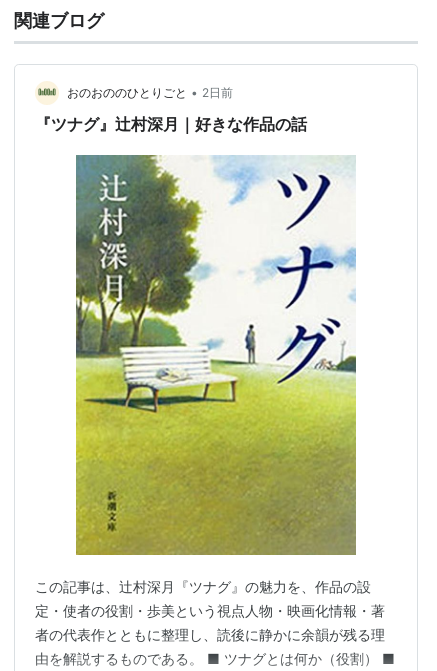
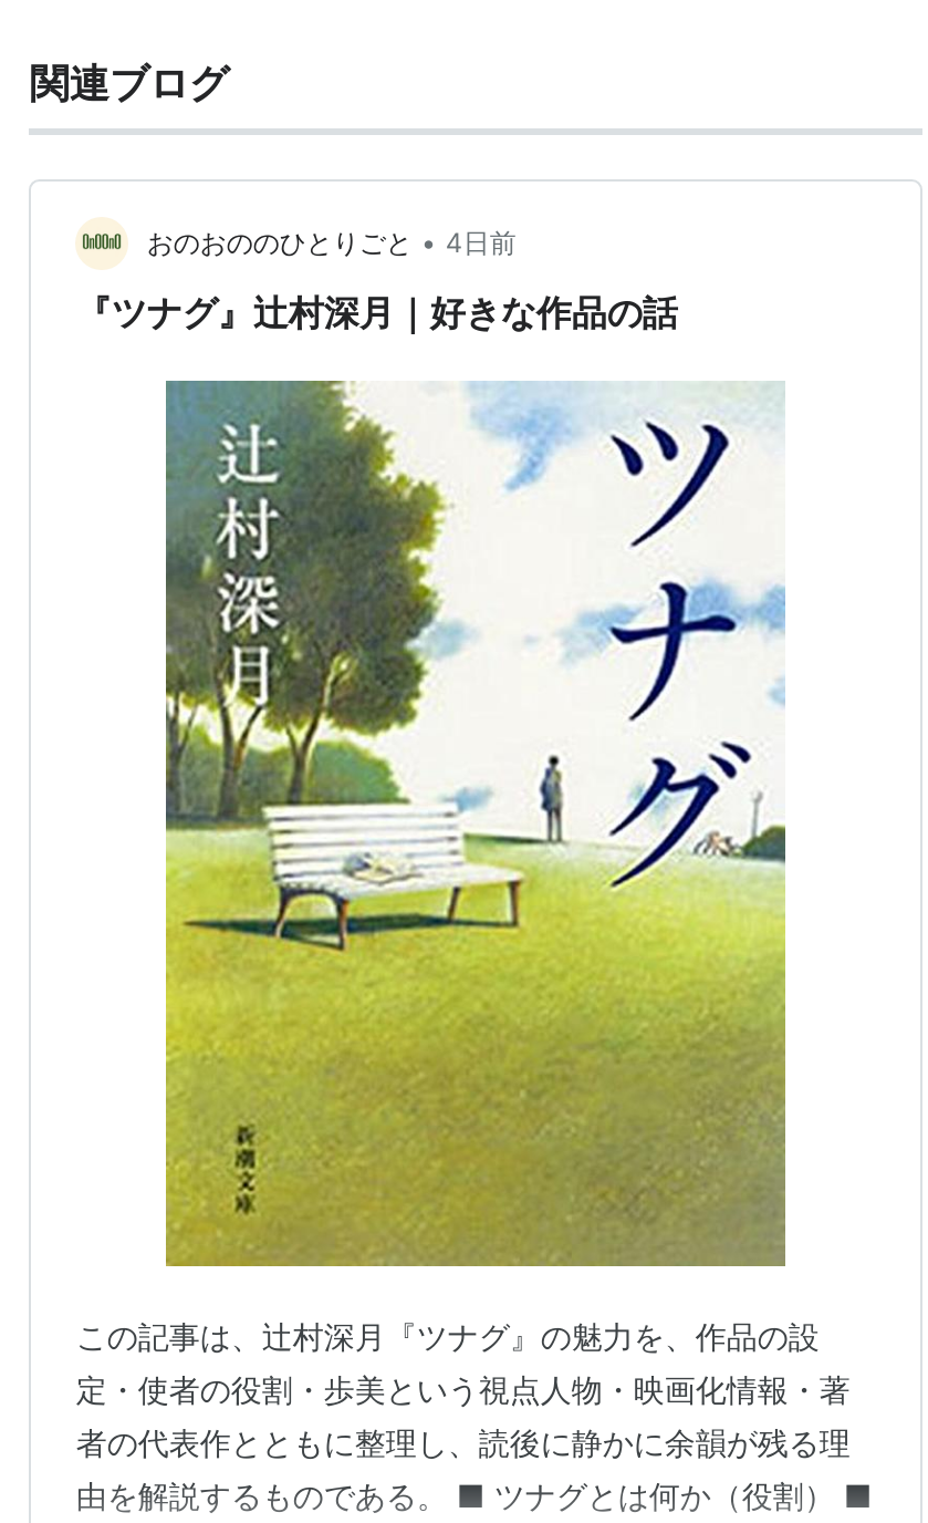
[67,85,233,100] おのおののひとりごと • 2日前 -> [147,225,516,260] おのおののひとりごと • 4日前

